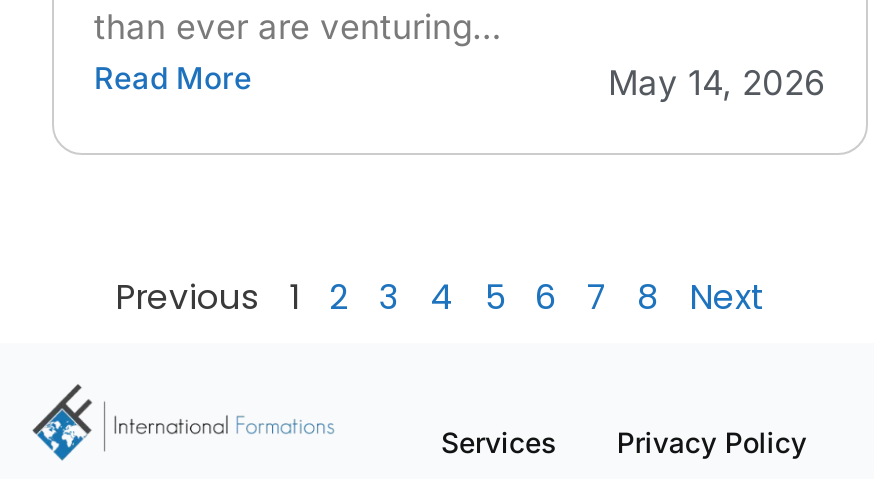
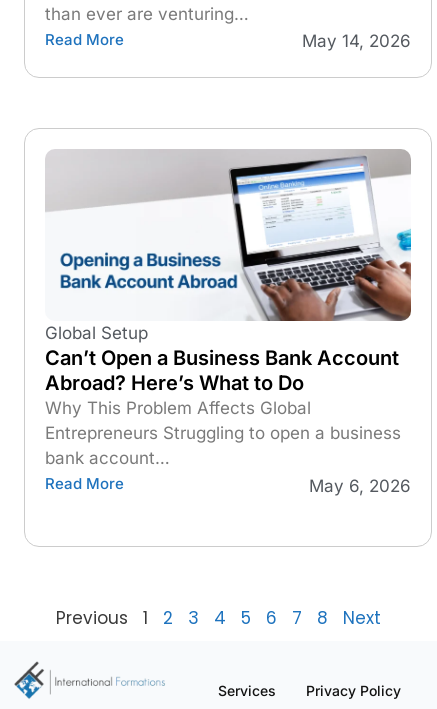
none -> [45,149,412,495] [image] | Global Setup | Can’t Open a Business Bank Account | Abroad? Here’s What to Do | Why This Problem Affects Global | Entrepreneurs Struggling to open a business | bank account… | Read More | May 6, 2026

